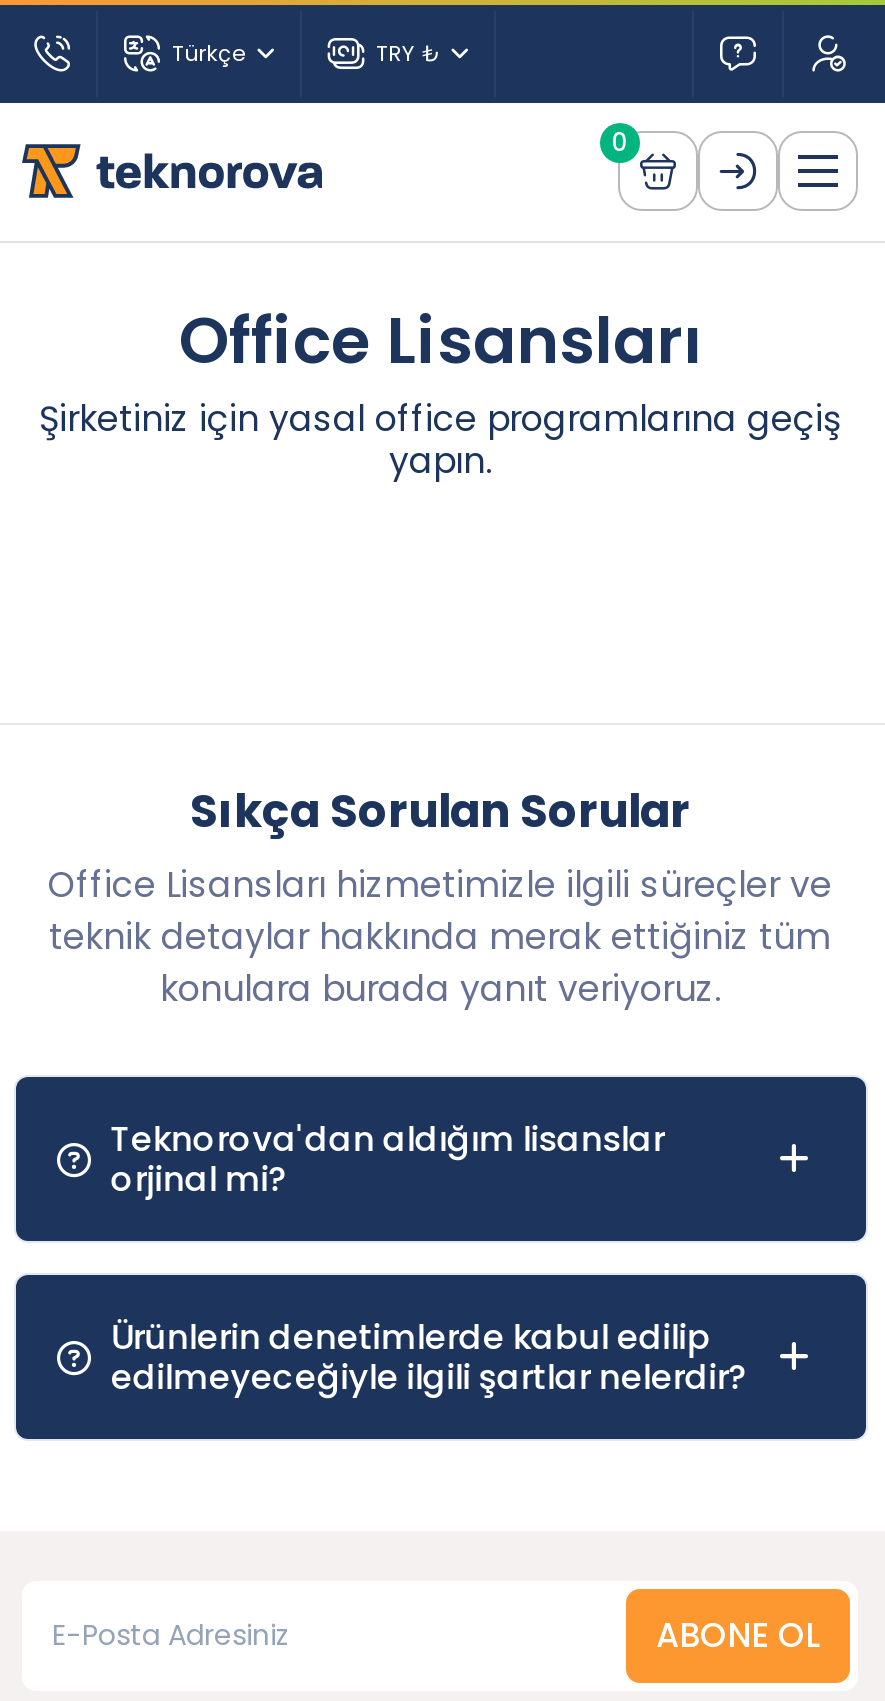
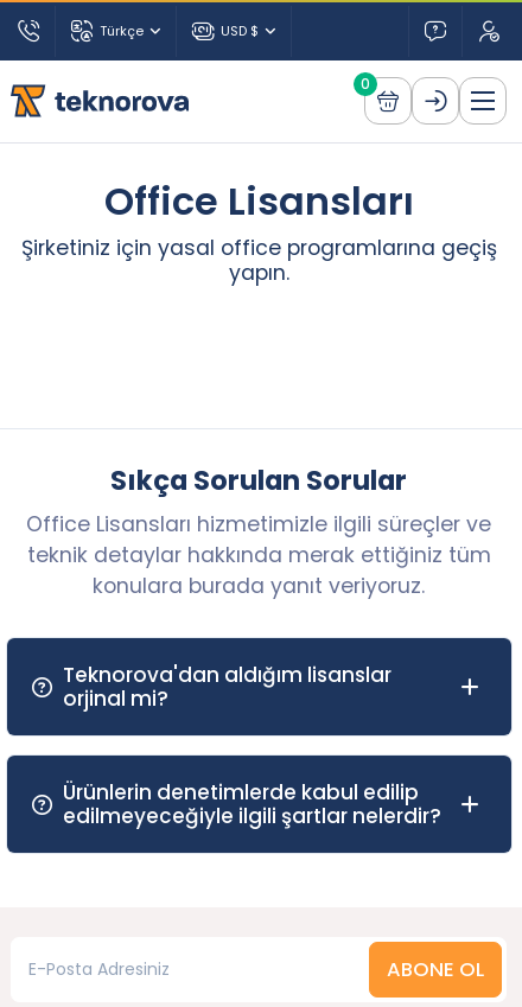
[376,37,440,69] TRY ₺ -> [221,21,259,40] USD $

